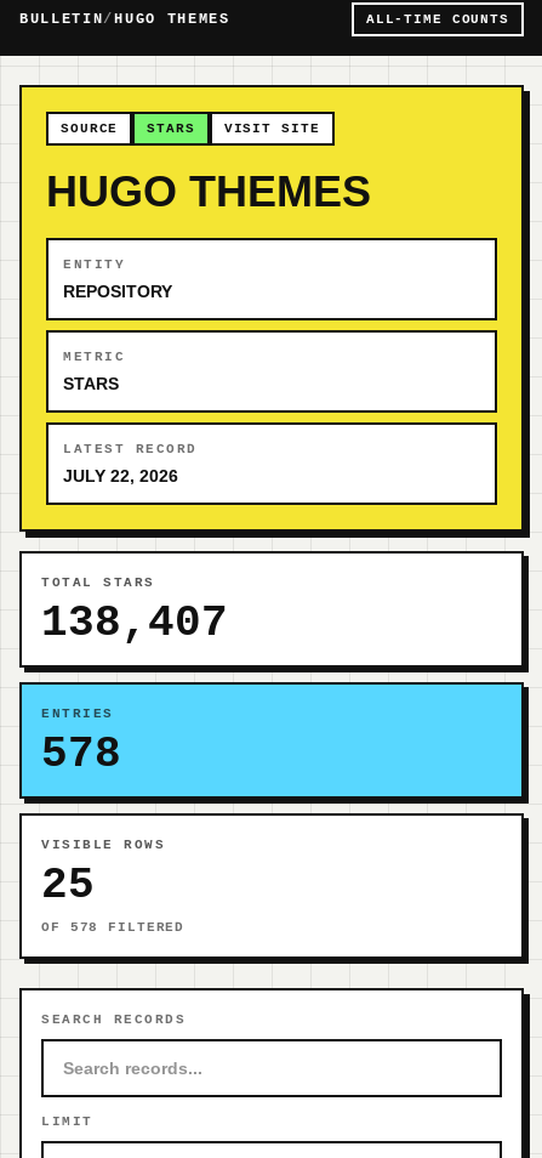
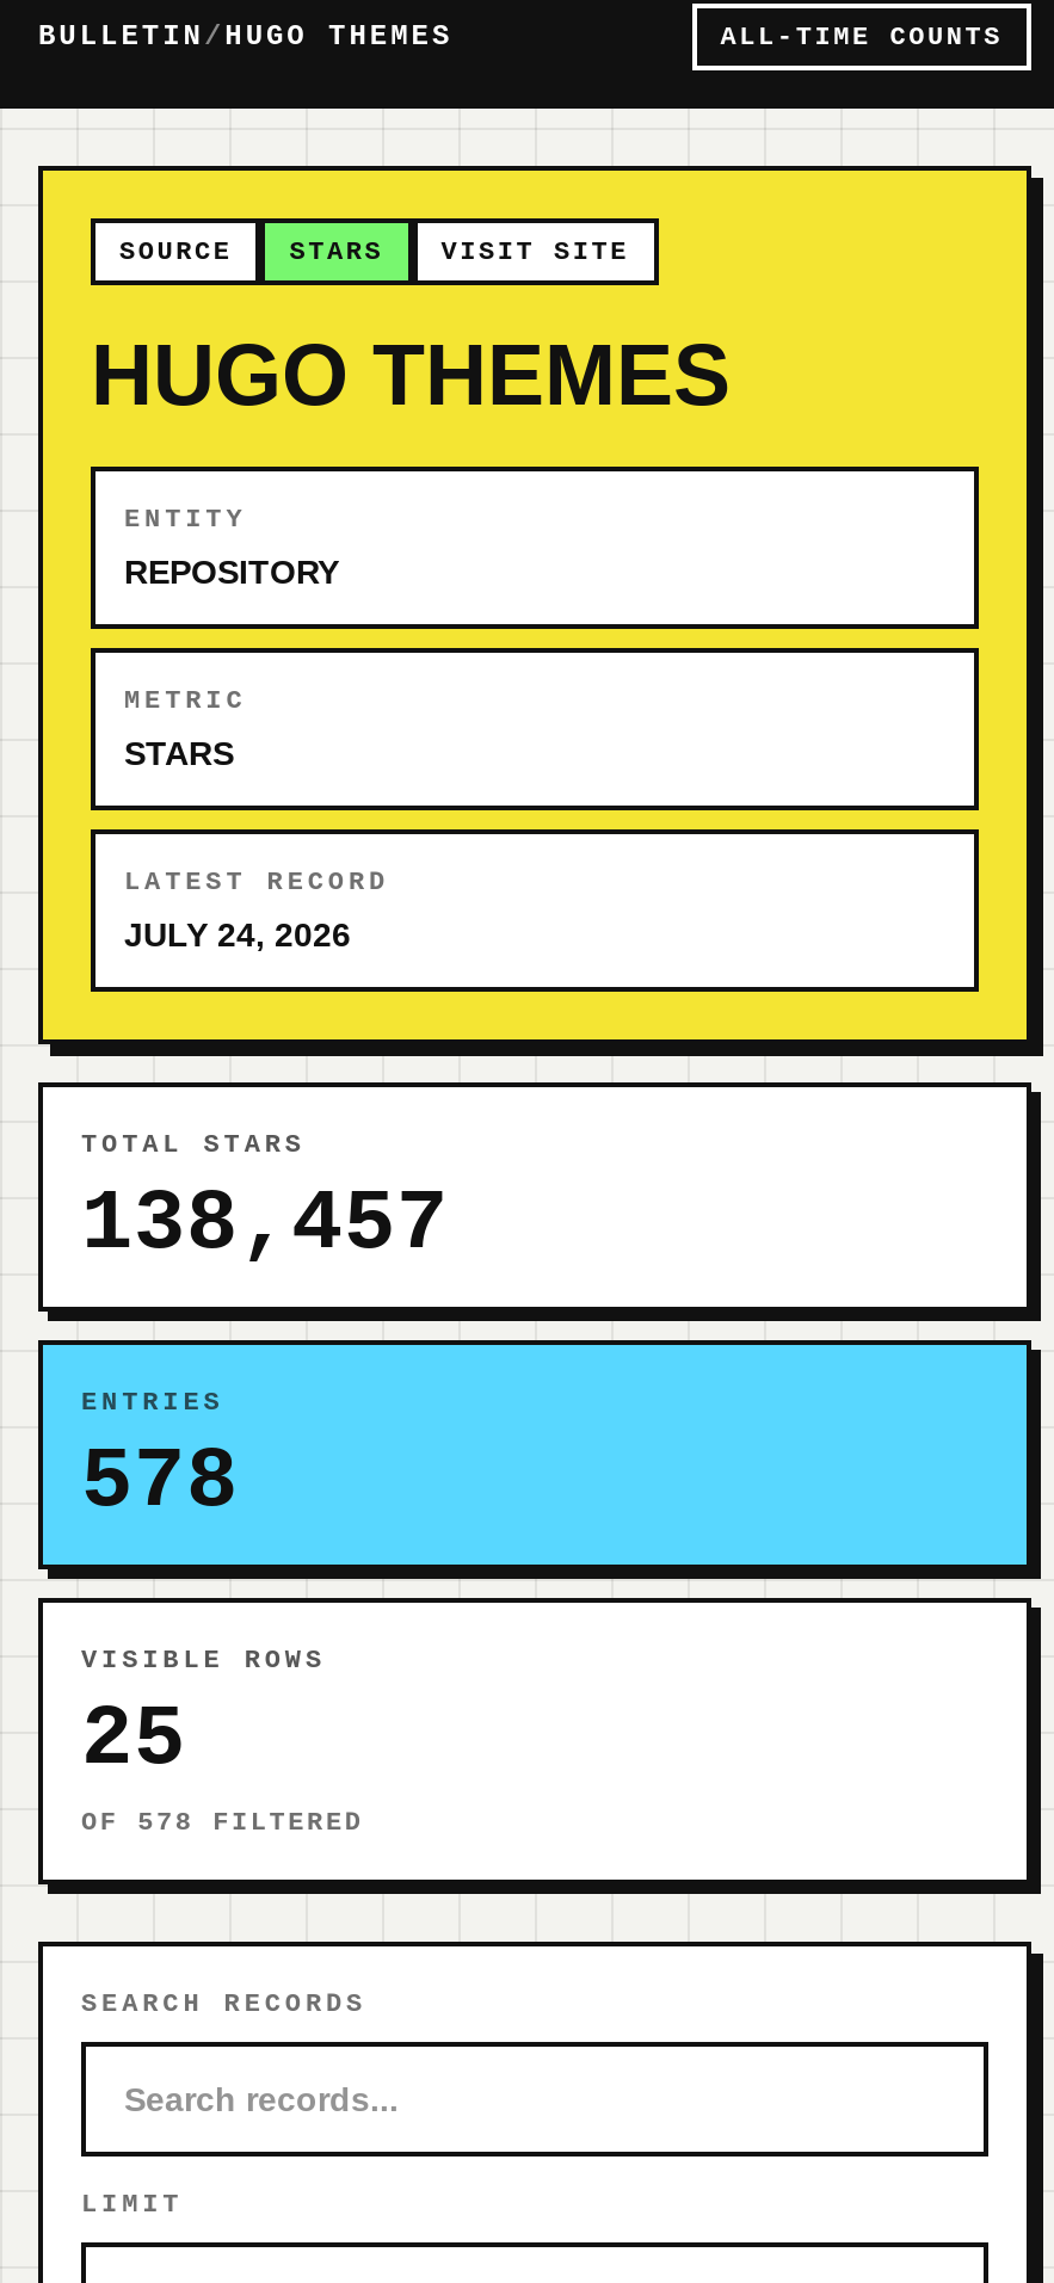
[63,466,178,486] JULY 22, 2026 -> [124,915,351,954] JULY 24, 2026
[41,598,228,648] 138,407 -> [81,1176,449,1273] 138,457

